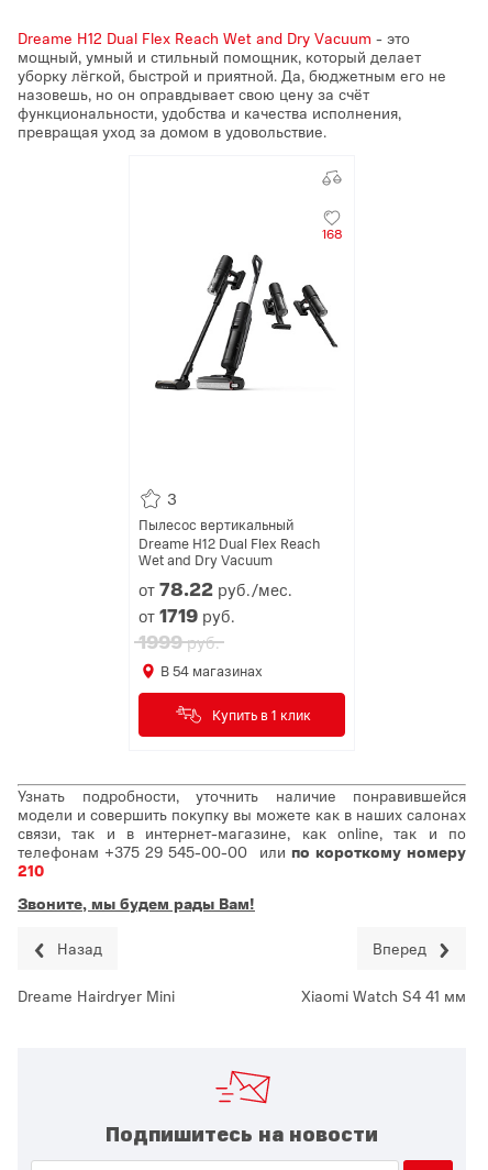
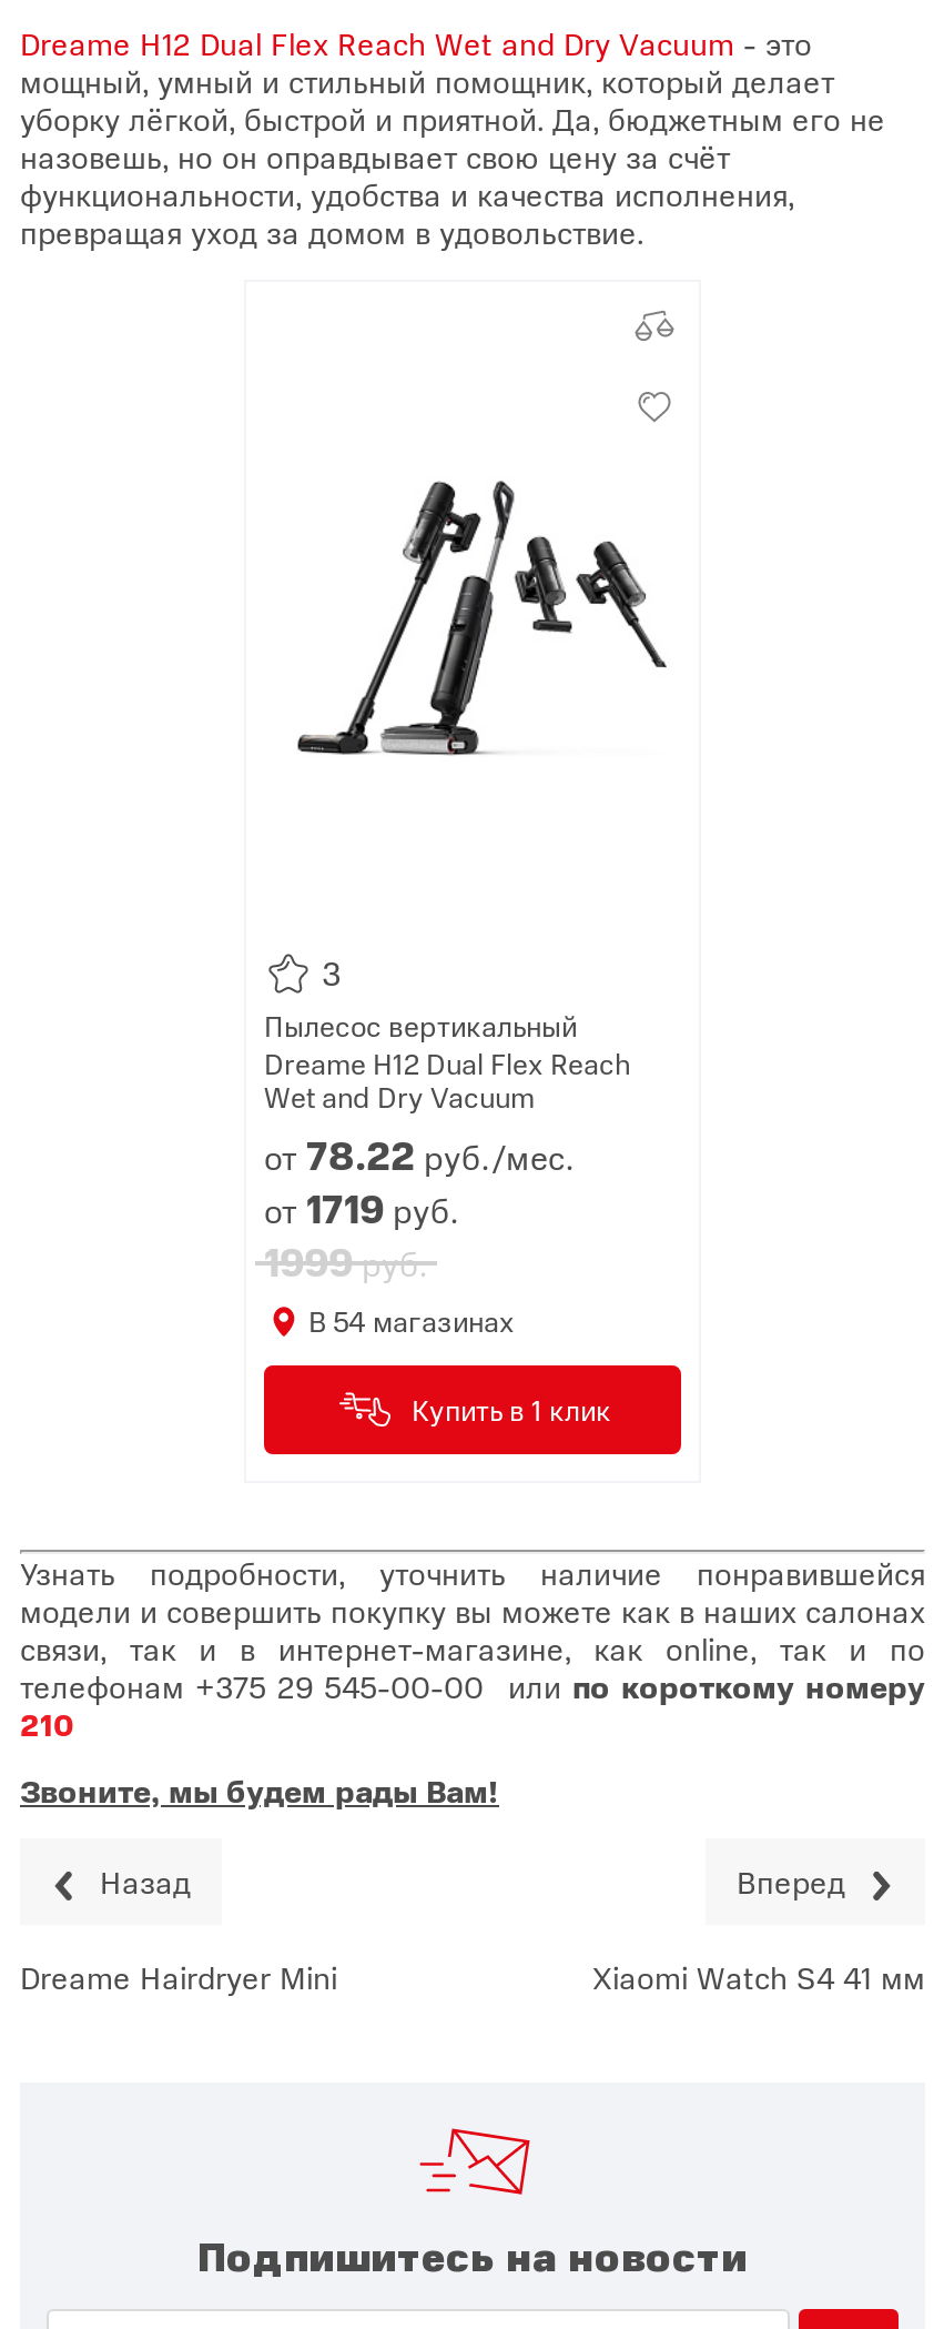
[321,224,342,242] 168 -> none

